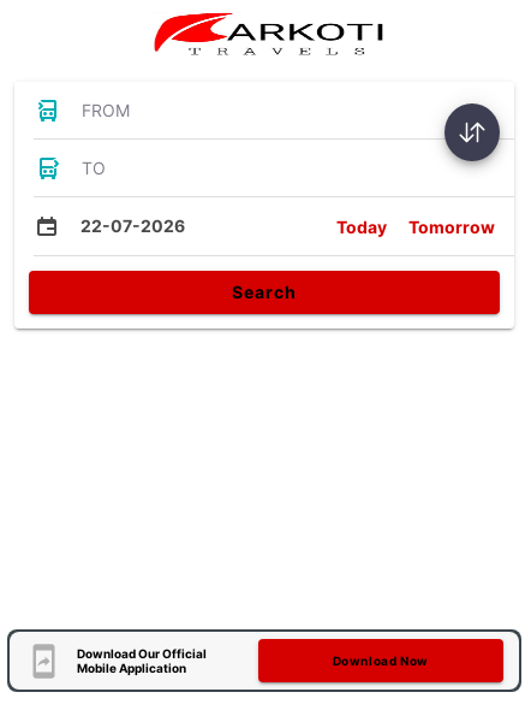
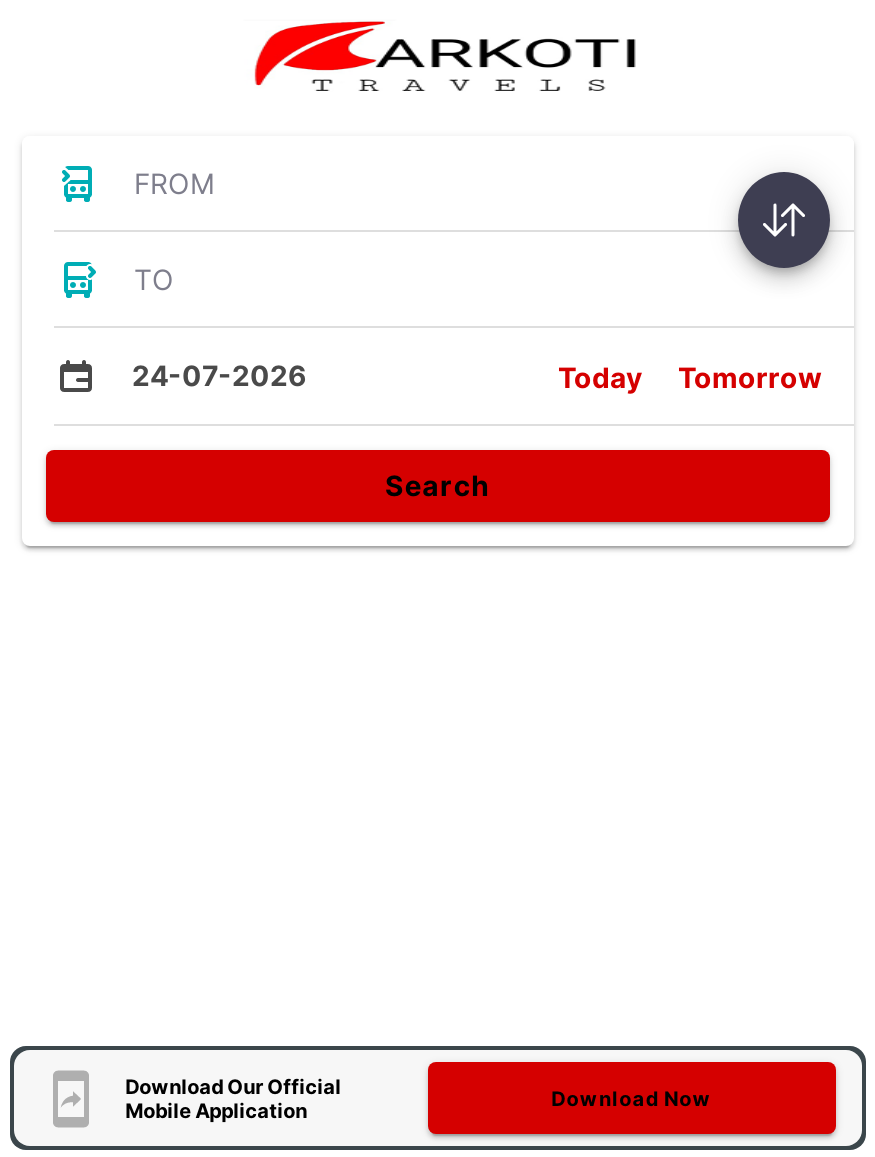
[80,215,185,236] 22-07-2026 -> [132,358,306,392] 24-07-2026

